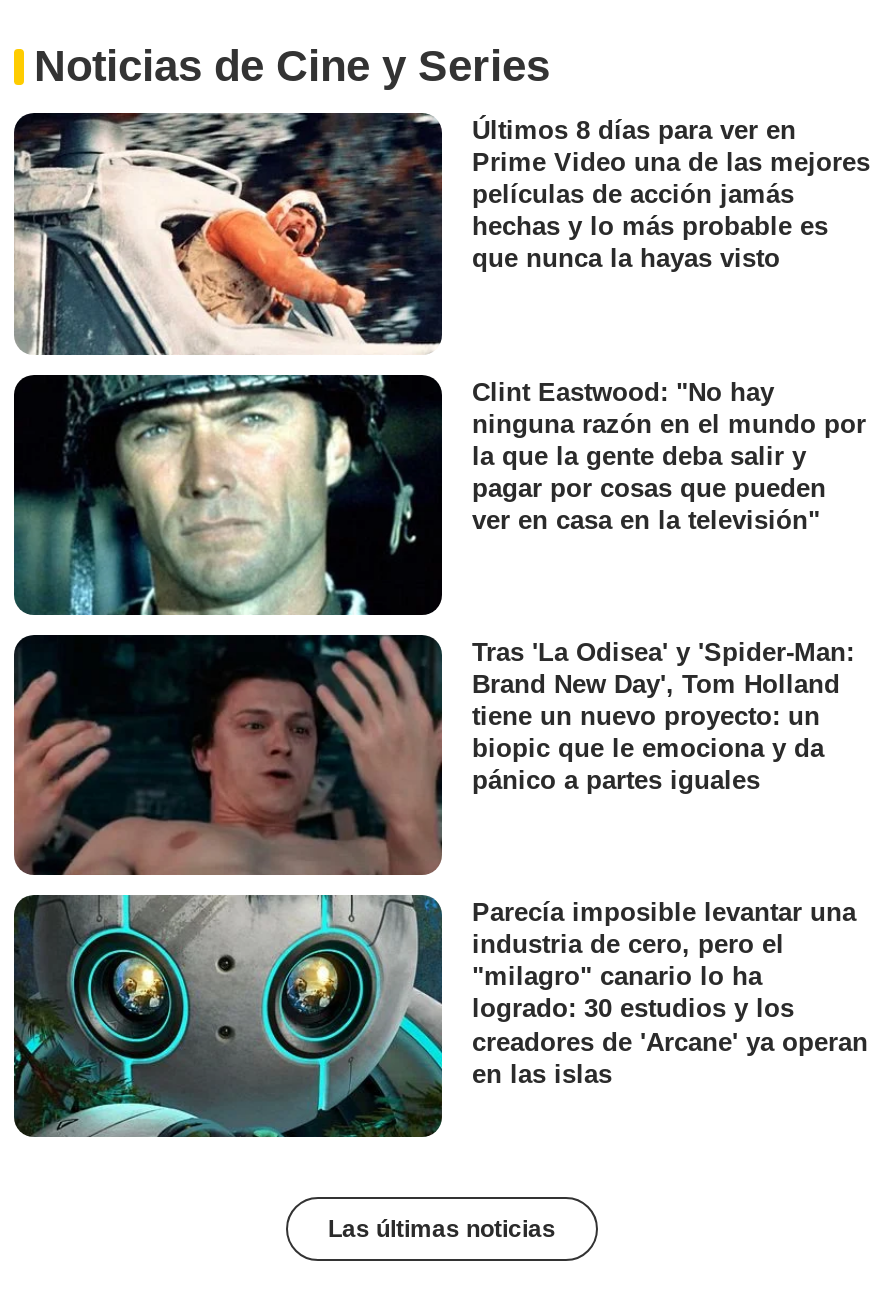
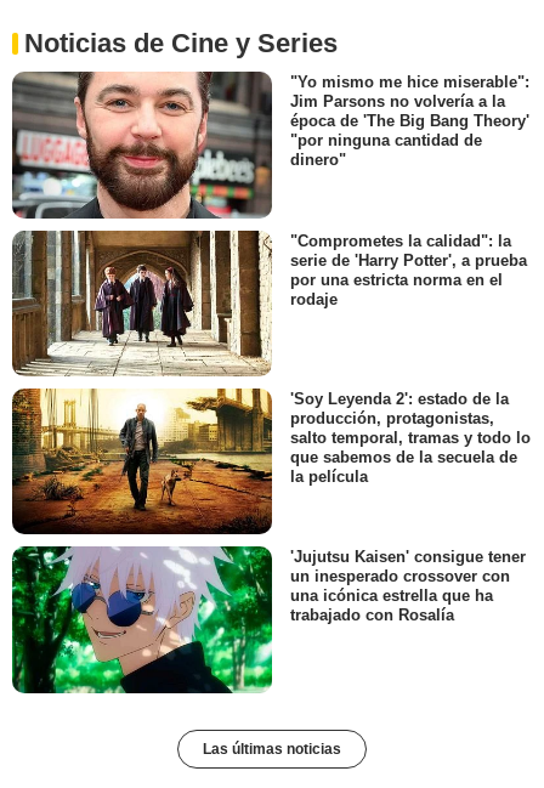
[14,111,870,355] [image] | Últimos 8 días para ver en | Prime Video una de las mejores | películas de acción jamás | hechas y lo más probable es | que nunca la hayas visto -> [11,70,529,220] [image] | "Yo mismo me hice miserable": | Jim Parsons no volvería a la | época de 'The Big Bang Theory' | "por ninguna cantidad de | dinero"
[12,373,866,617] [image] | Clint Eastwood: "No hay | ninguna razón en el mundo por | la que la gente deba salir y | pagar por cosas que pueden | ver en casa en la televisión" -> [11,229,527,378] [image] | "Comprometes la calidad": la | serie de 'Harry Potter', a prueba | por una estricta norma en el | rodaje
[12,633,854,877] [image] | Tras 'La Odisea' y 'Spider-Man: | Brand New Day', Tom Holland | tiene un nuevo proyecto: un | biopic que le emociona y da | pánico a partes iguales -> [11,387,531,535] [image] | 'Soy Leyenda 2': estado de la | producción, protagonistas, | salto temporal, tramas y todo lo | que sabemos de la secuela de | la película
[12,893,868,1139] [image] | Parecía imposible levantar una | industria de cero, pero el | "milagro" canario lo ha | logrado: 30 estudios y los | creadores de 'Arcane' ya operan | en las islas -> [11,545,526,695] [image] | 'Jujutsu Kaisen' consigue tener | un inesperado crossover con | una icónica estrella que ha | trabajado con Rosalía

